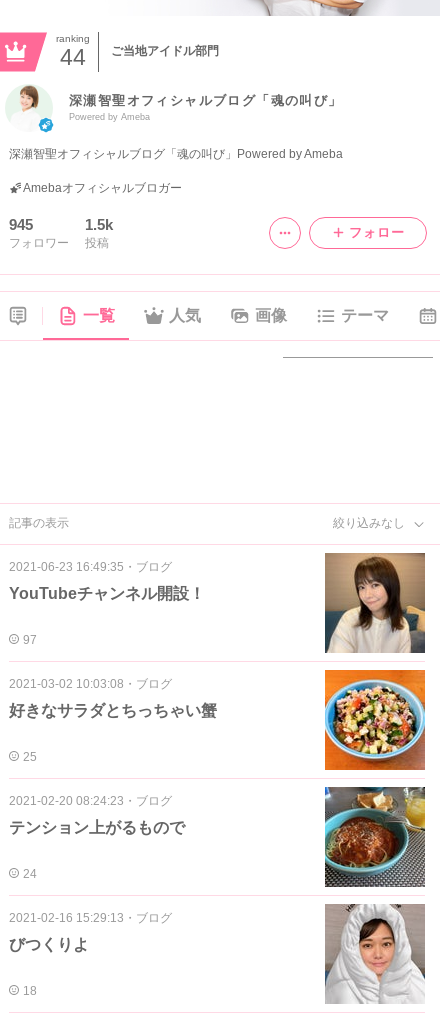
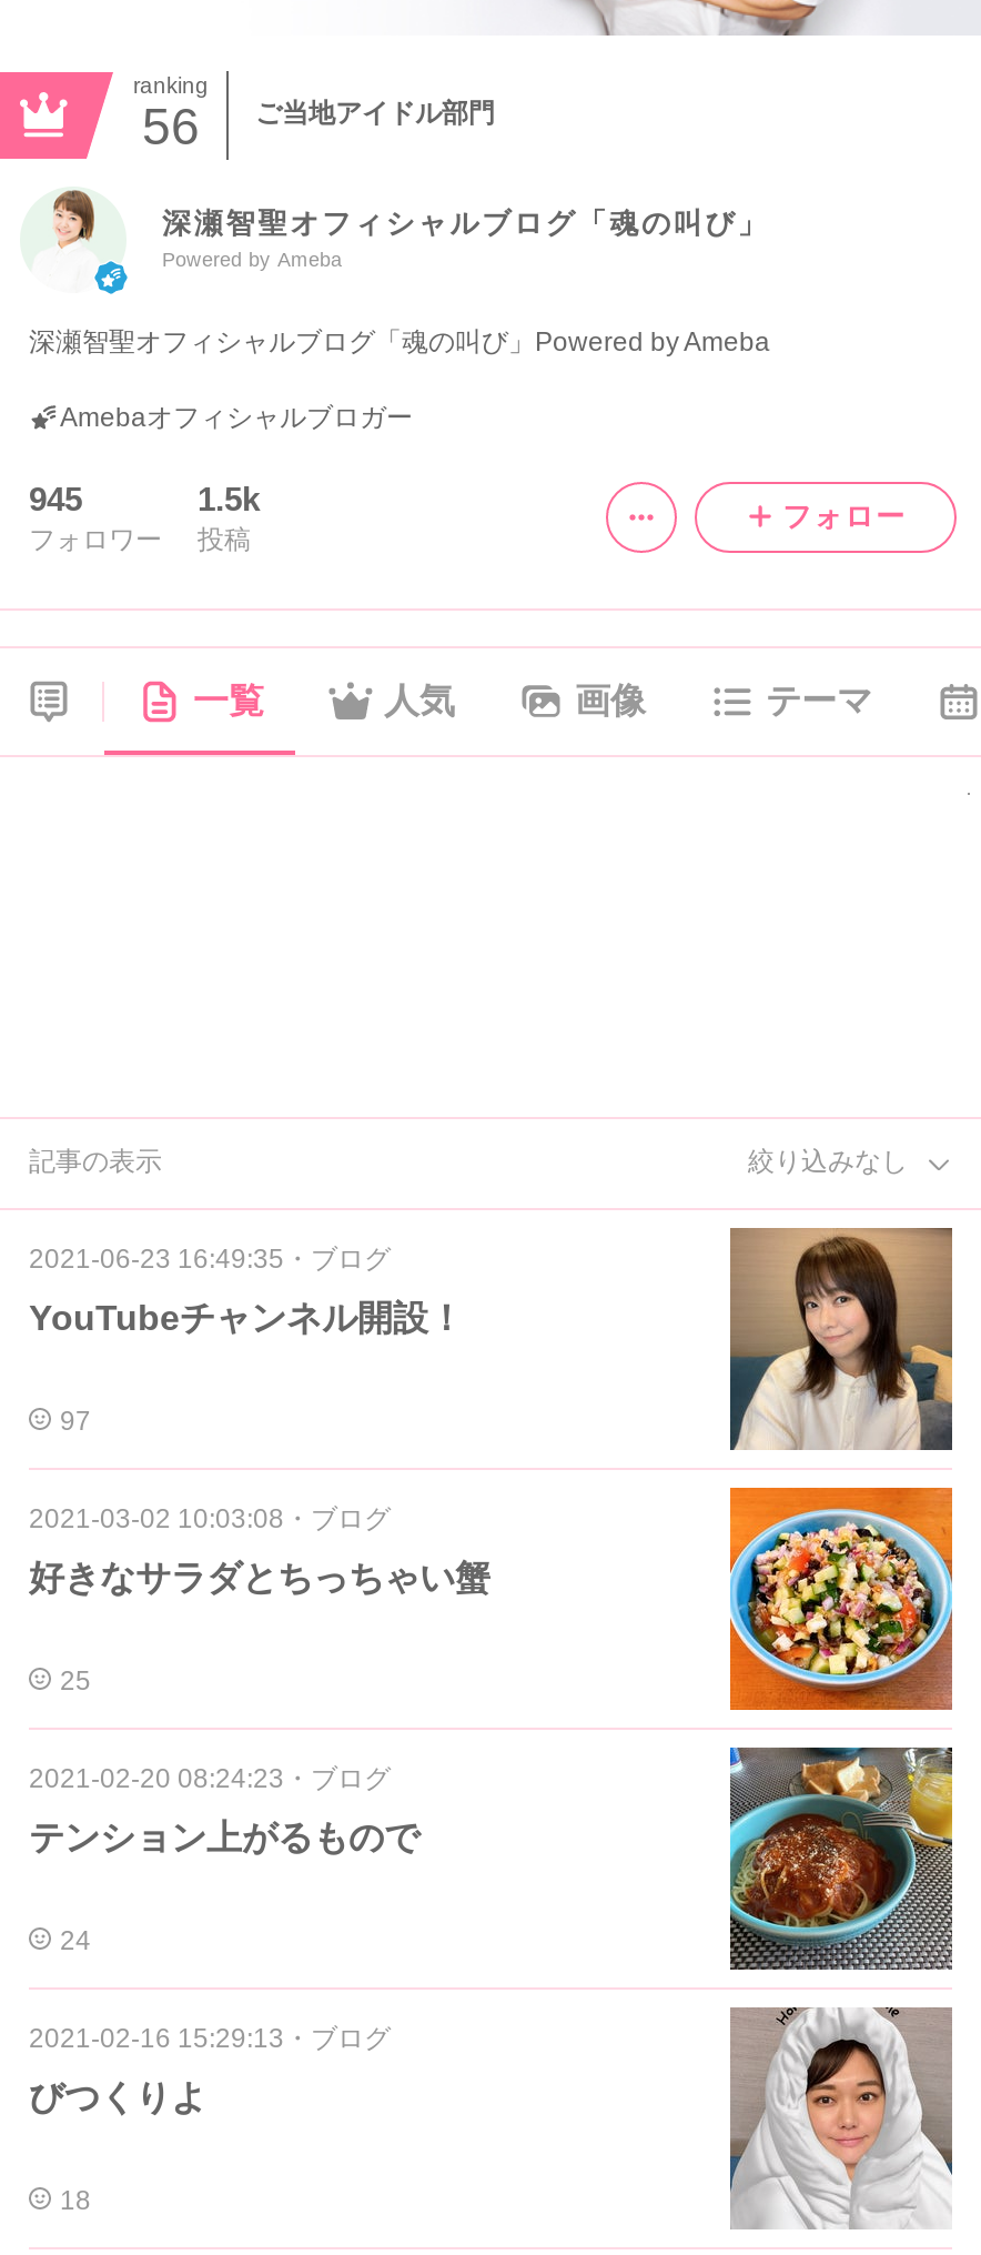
[60,44,219,70] 44 ご当地アイドル部門 -> [142,98,495,156] 56 ご当地アイドル部門

